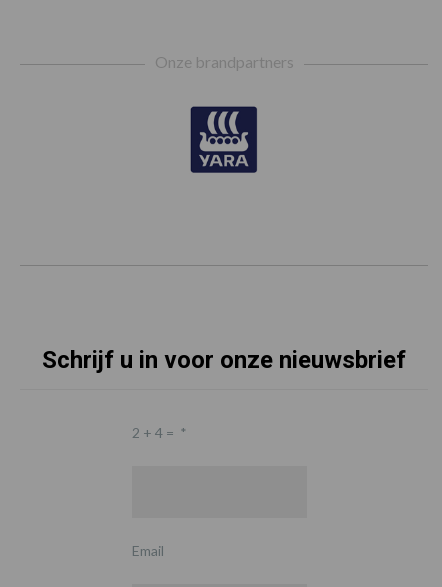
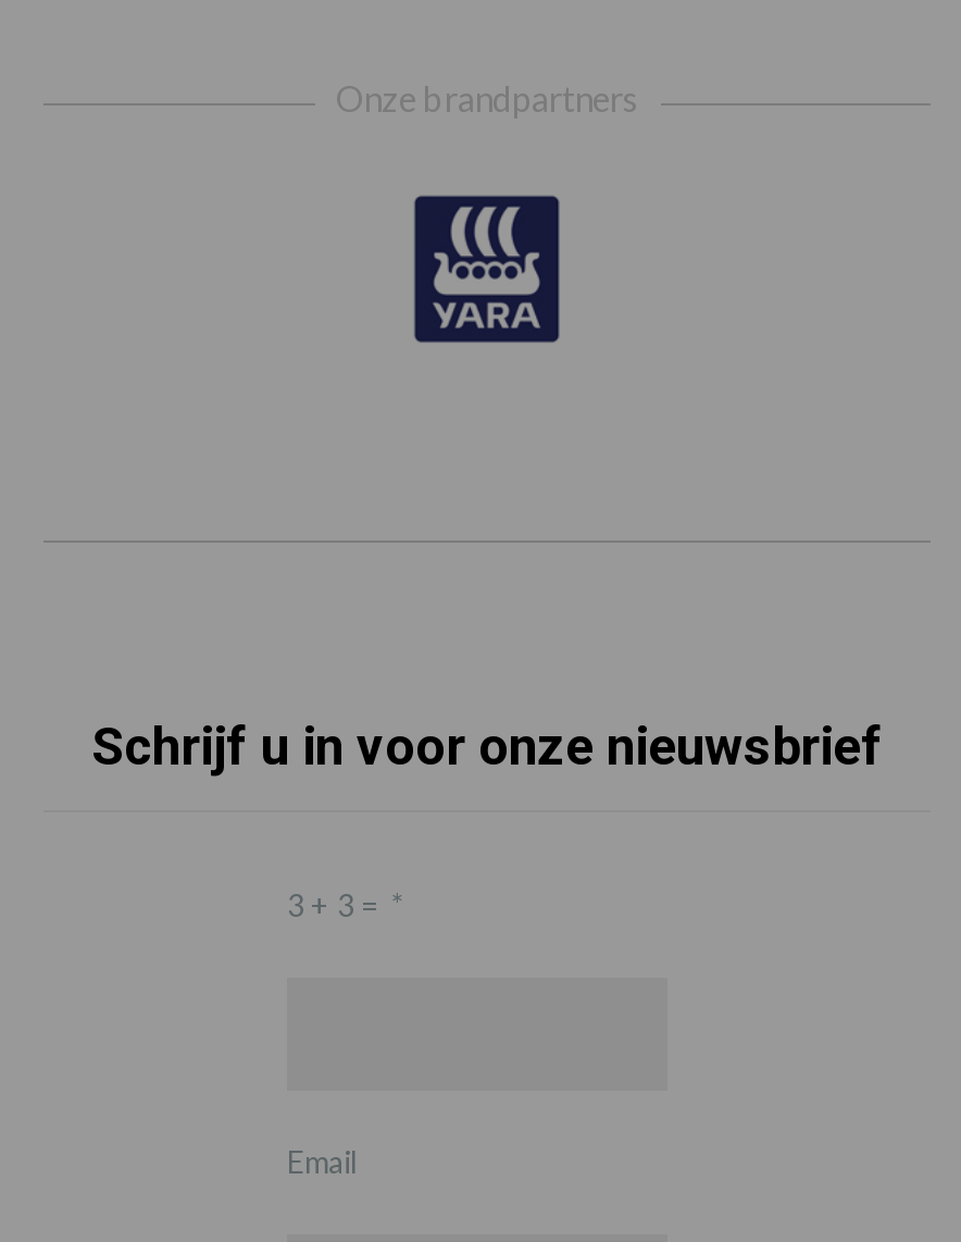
[132,424,187,441] 2 + 4 = * -> [287,887,407,924] 3 + 3 = *

